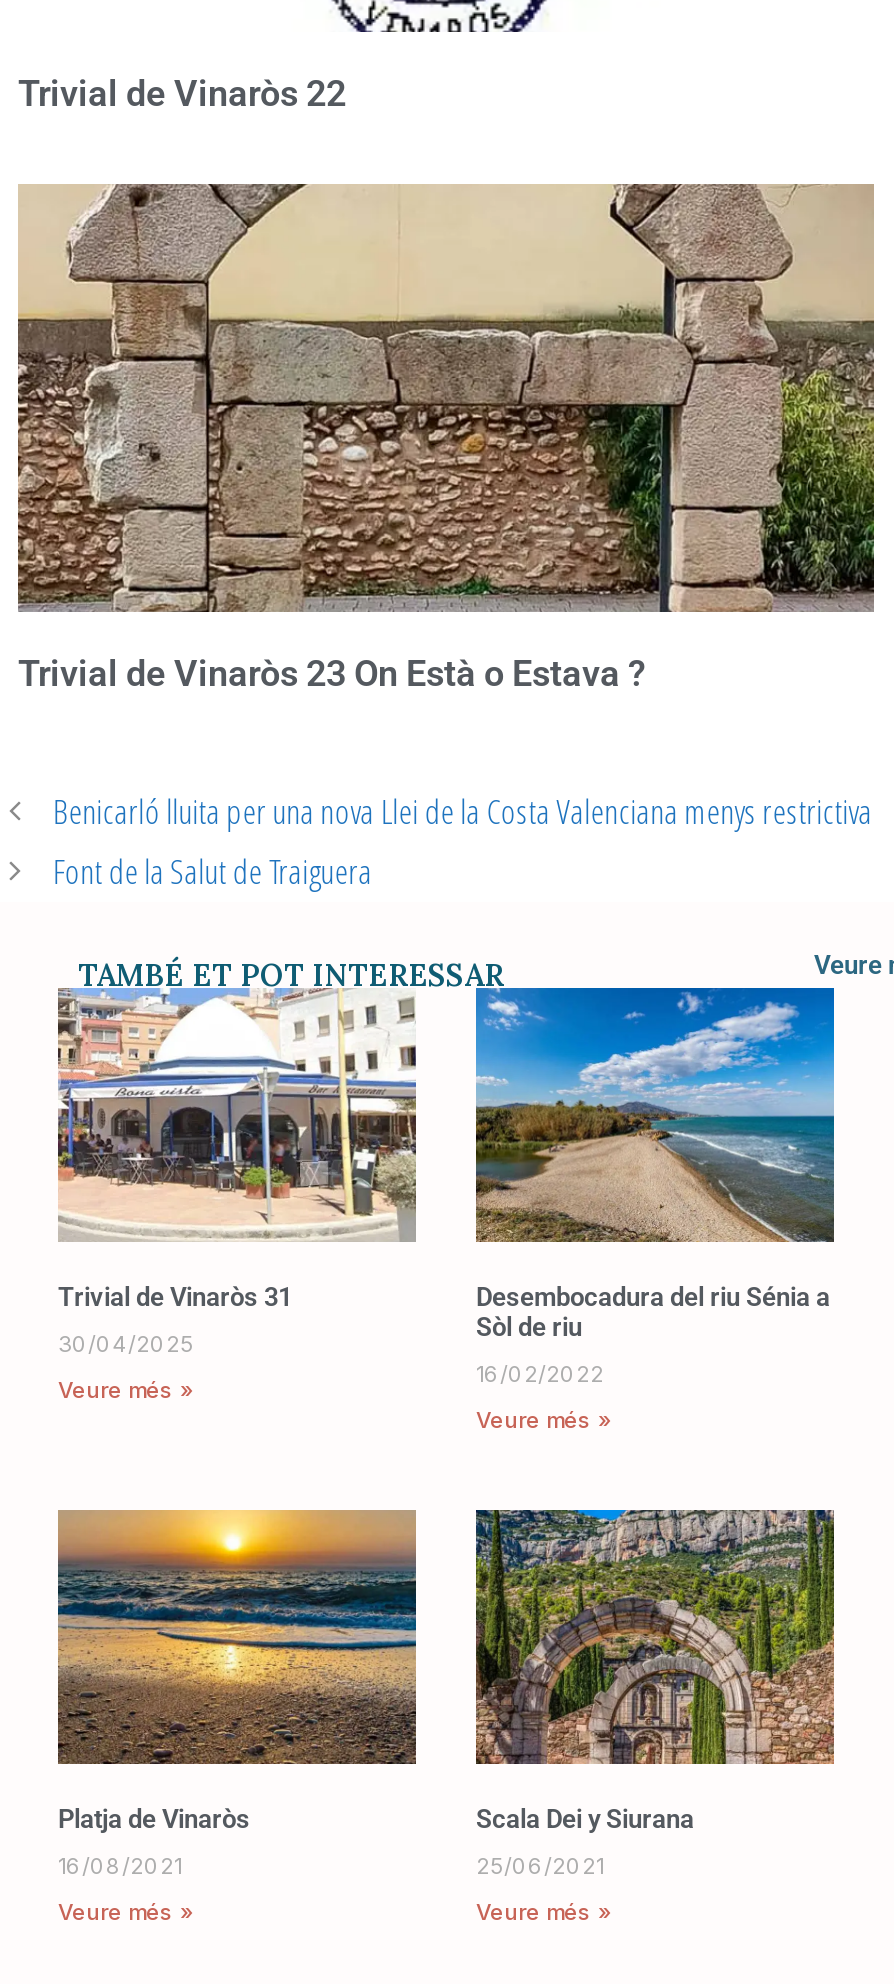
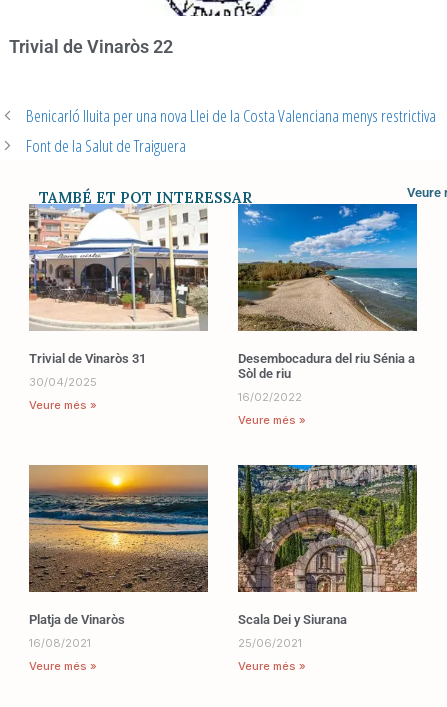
[16,182,876,694] [image] | Trivial de Vinaròs 23 On Està o Estava ? -> none

